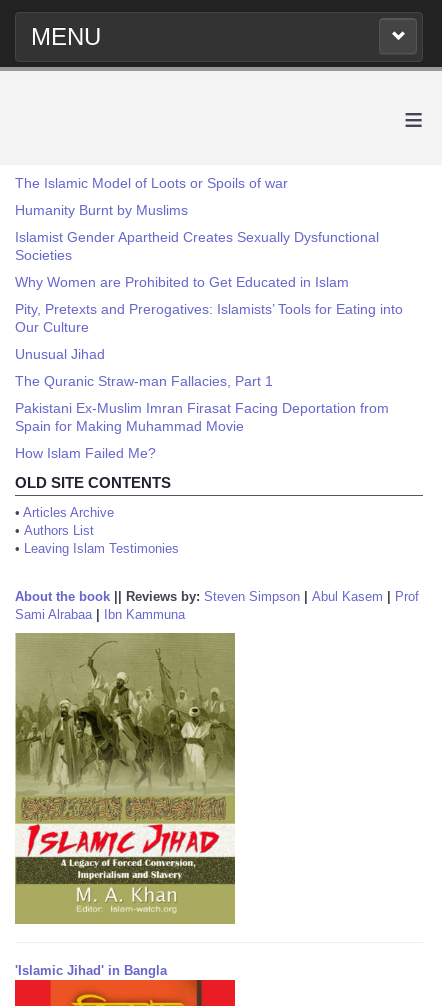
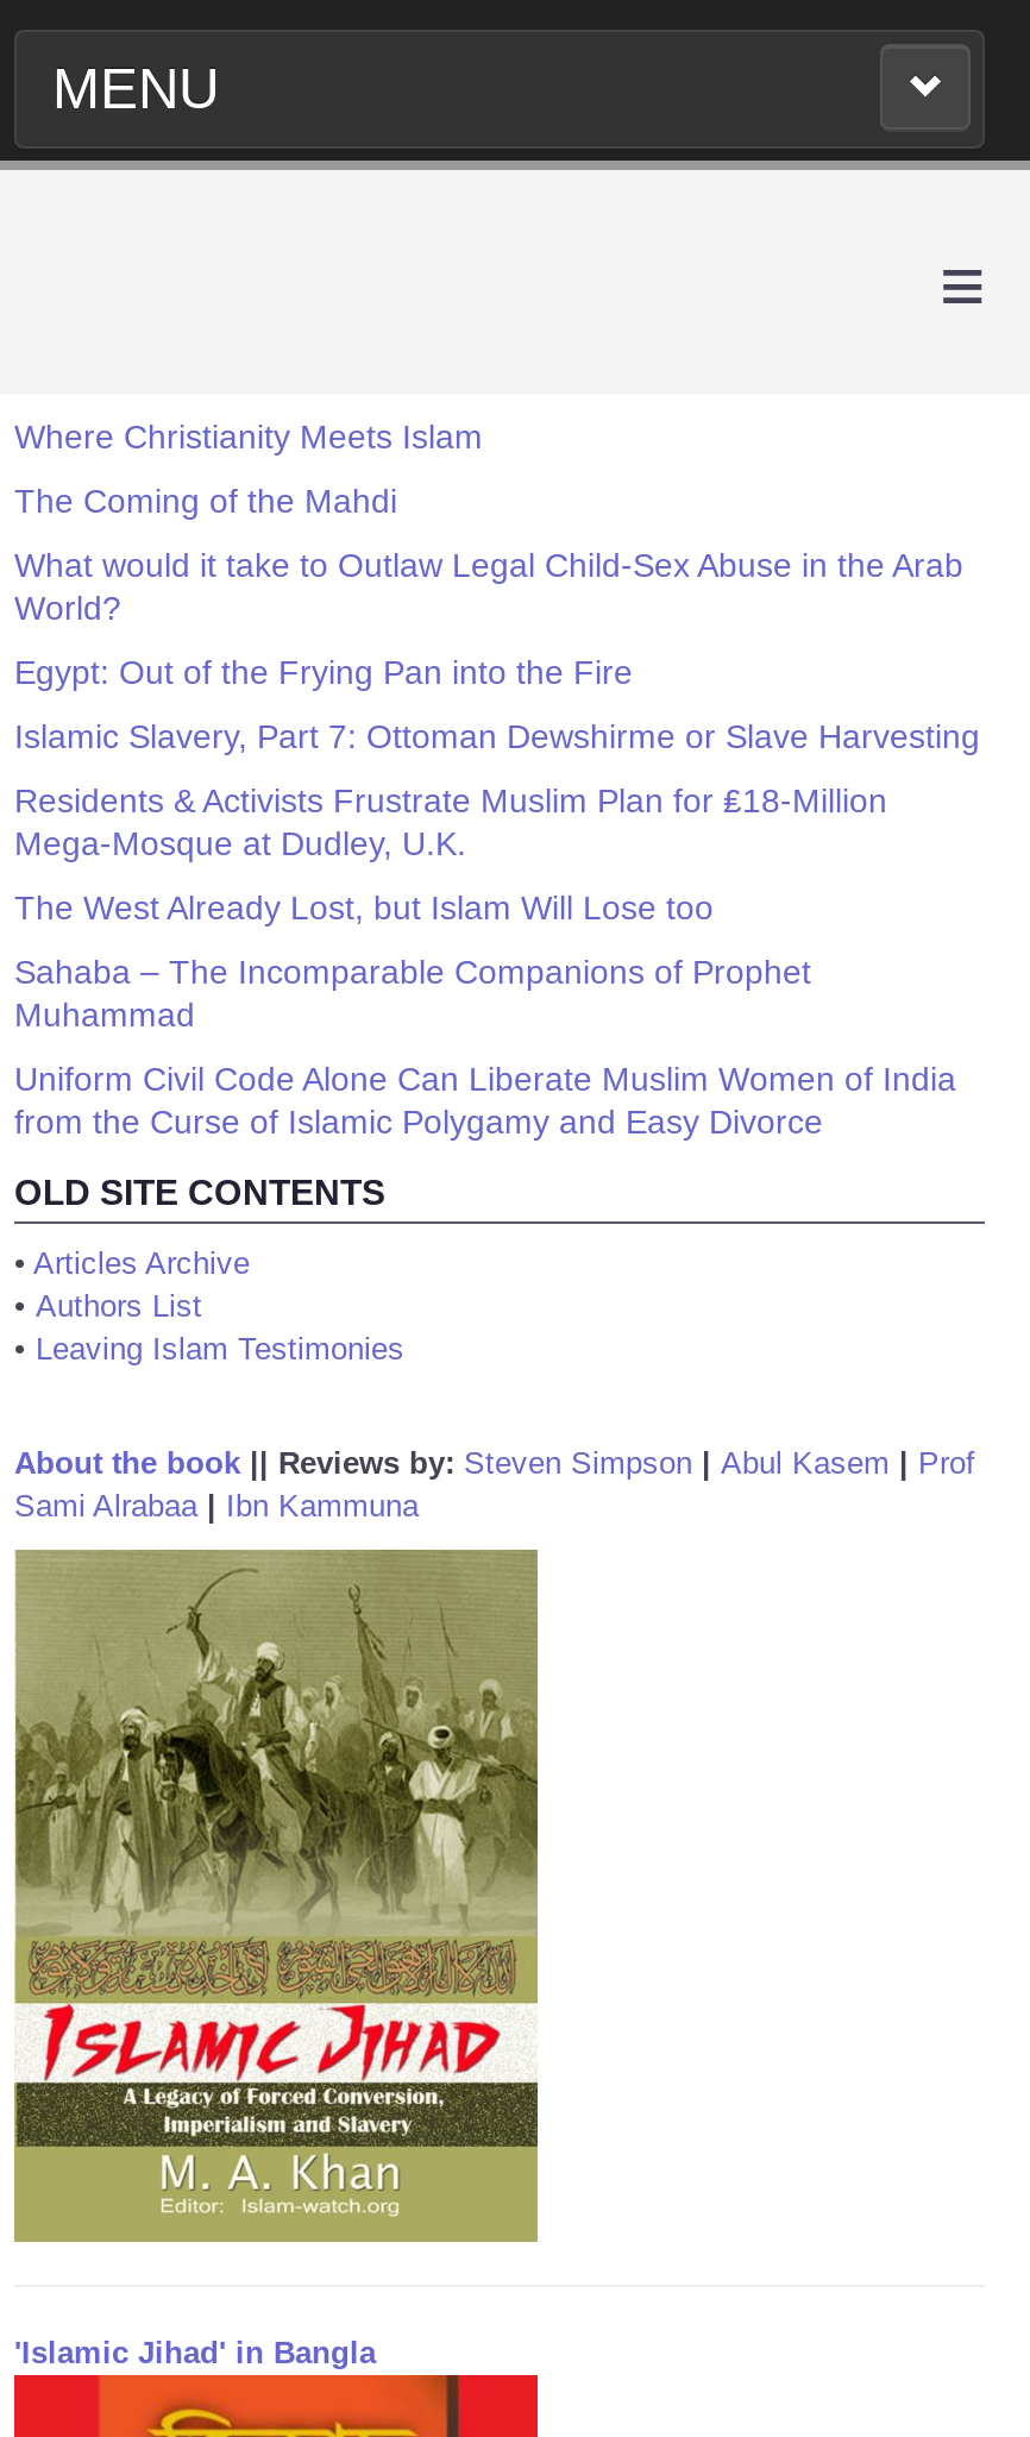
[15,175,288,191] The Islamic Model of Loots or Spoils of war -> [14,417,483,456] Where Christianity Meets Islam
[15,202,188,218] Humanity Burnt by Muslims -> [14,482,397,520] The Coming of the Mahdi
[15,229,379,263] Islamist Gender Apartheid Creates Sexually Dysfunctional | Societies -> [14,546,963,627] What would it take to Outlaw Legal Child-Sex Abuse in the Arab | World?
[15,274,349,290] Why Women are Prohibited to Get Educated in Islam -> [14,653,633,691] Egypt: Out of the Frying Pan into the Fire
[15,301,403,335] Pity, Pretexts and Prerogatives: Islamists’ Tools for Eating into | Our Culture -> [14,717,980,755] Islamic Slavery, Part 7: Ottoman Dewshirme or Slave Harvesting
[15,346,105,362] Unusual Jihad -> [14,781,887,862] Residents & Activists Frustrate Muslim Plan for ₤18-Million | Mega-Mosque at Dudley, U.K.
[15,373,273,389] The Quranic Straw-man Fallacies, Part 1 -> [14,888,714,927] The West Already Lost, but Islam Will Lose too
[15,400,389,434] Pakistani Ex-Muslim Imran Firasat Facing Deportation from | Spain for Making Muhammad Movie -> [14,953,811,1034] Sahaba – The Incomparable Companions of Prophet | Muhammad
[15,445,156,461] How Islam Failed Me? -> [14,1060,956,1141] Uniform Civil Code Alone Can Liberate Muslim Women of India | from the Curse of Islamic Polygamy and Easy Divorce

